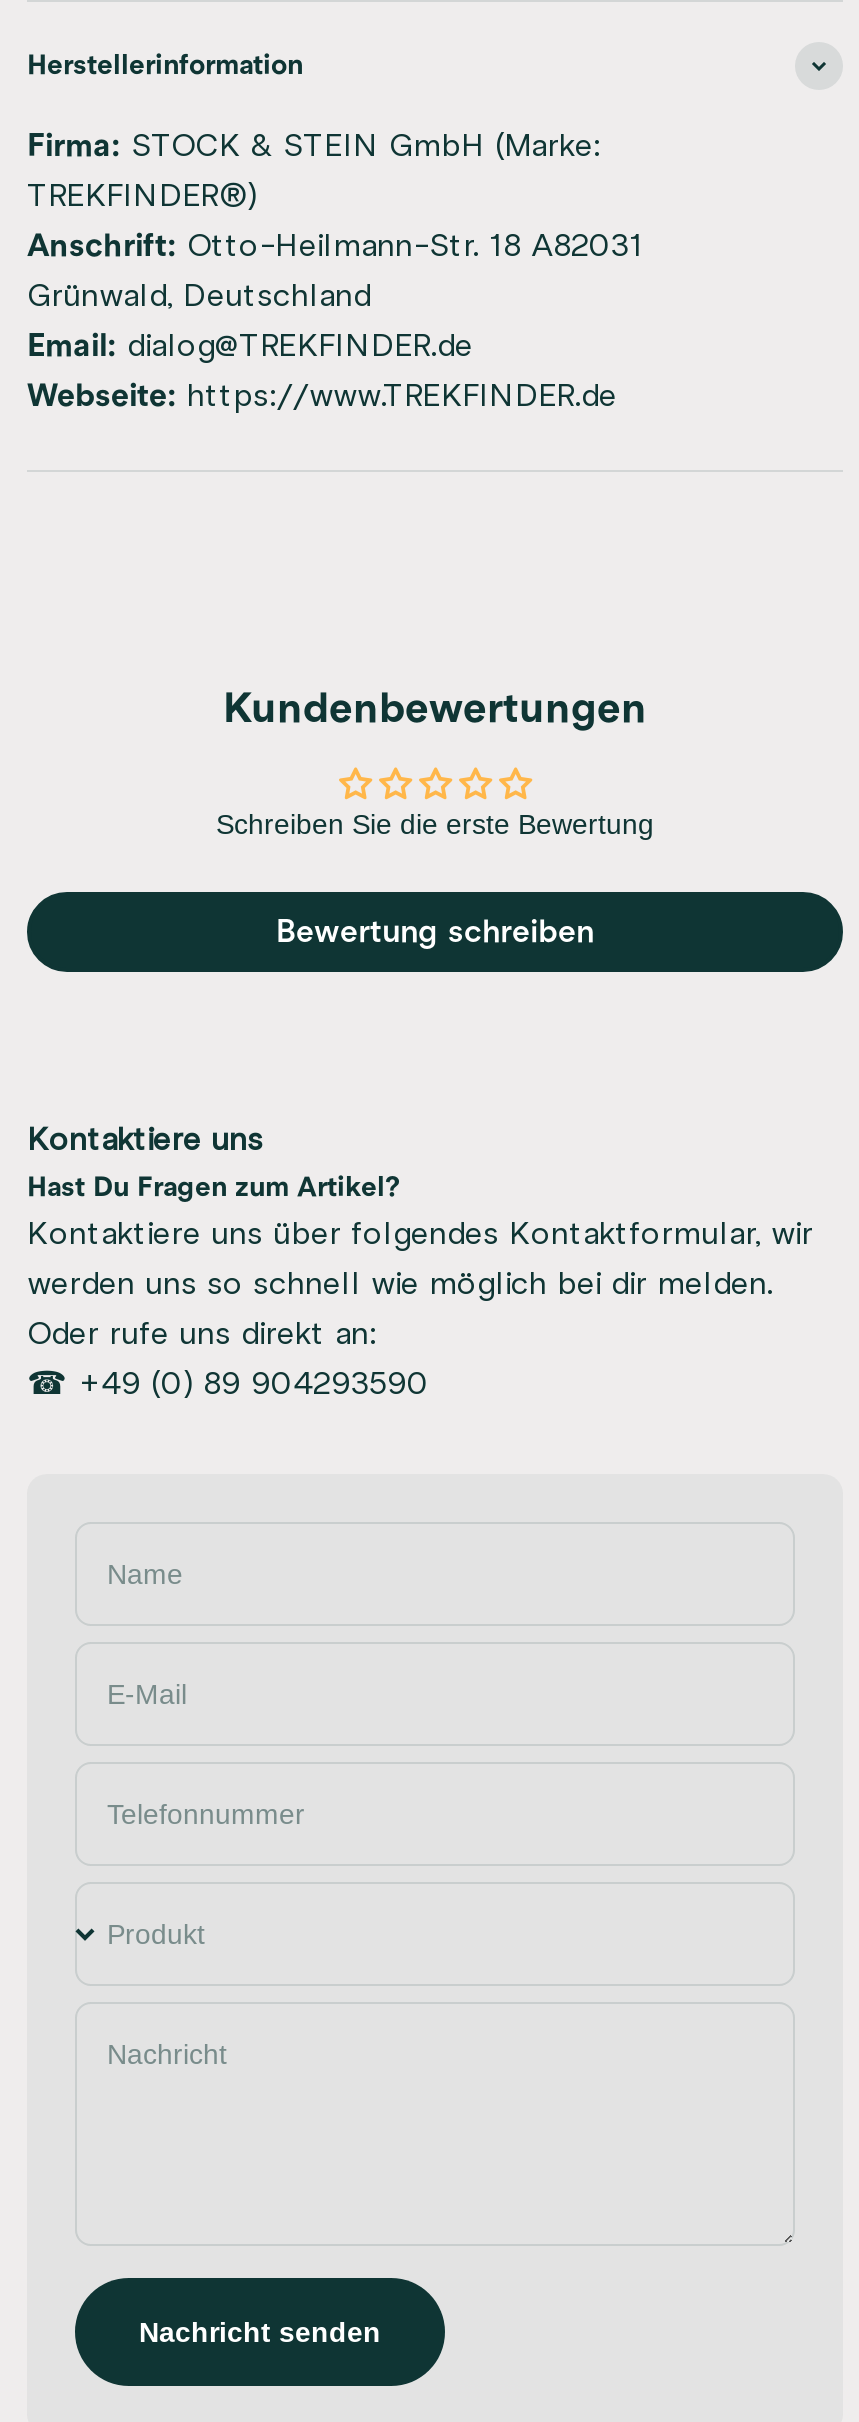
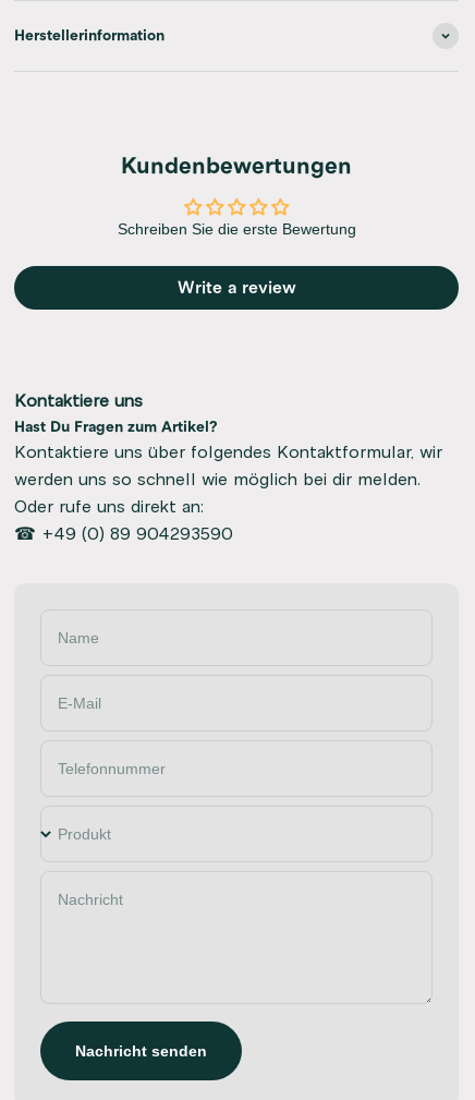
[27,126,643,416] Firma: STOCK & STEIN GmbH (Marke: | TREKFINDER®) | Anschrift: Otto-Heilmann-Str. 18 A82031 | Grünwald, Deutschland | Email: dialog@TREKFINDER.de | Webseite: https://www.TREKFINDER.de -> none
[276,912,594,952] Bewertung schreiben -> [177,277,296,299] Write a review

